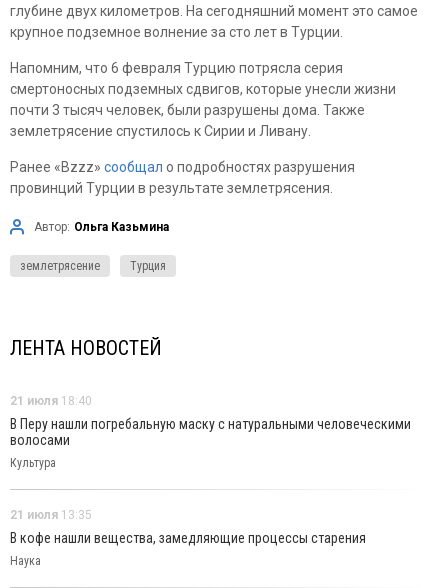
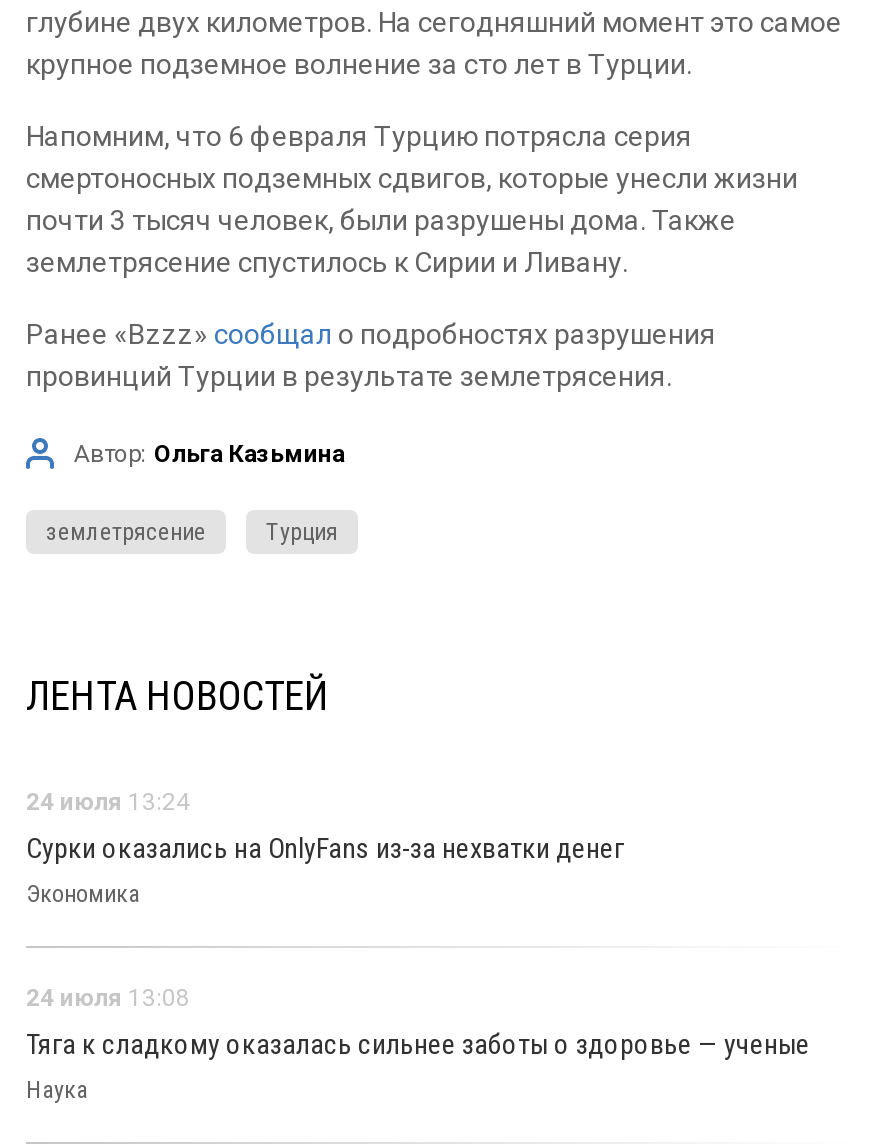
[10,394,92,408] 21 июля 18:40 -> [26,788,190,816] 24 июля 13:24
[10,416,411,448] В Перу нашли погребальную маску с натуральными человеческими | волосами -> [26,832,624,864] Сурки оказались на OnlyFans из-за нехватки денег
[10,456,56,470] Культура -> [26,880,140,908] Экономика
[10,508,92,522] 21 июля 13:35 -> [26,984,190,1012] 24 июля 13:08
[10,530,366,546] В кофе нашли вещества, замедляющие процессы старения -> [26,1028,810,1060] Тяга к сладкому оказалась сильнее заботы о здоровье — ученые

